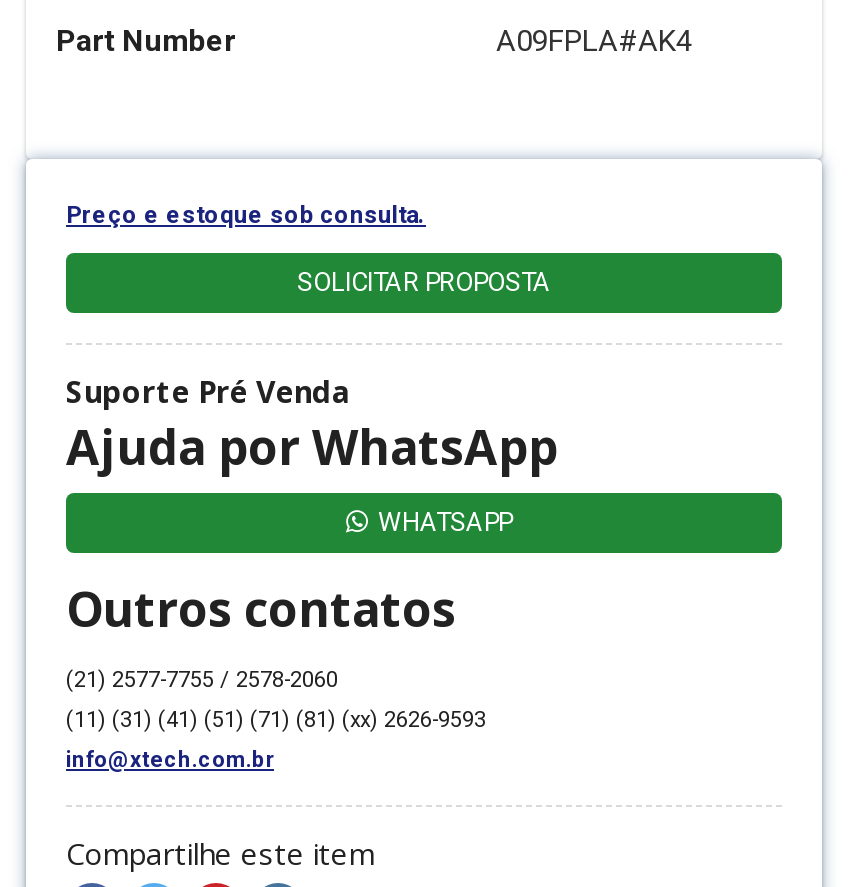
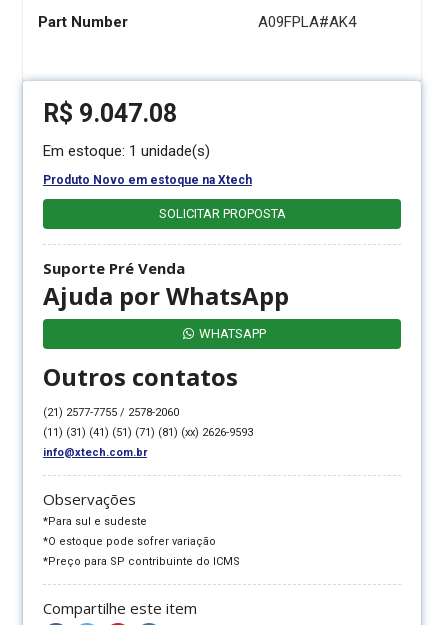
[66,201,426,229] Preço e estoque sob consulta. -> [43,99,252,187] R$9.047.08 | Em estoque: 1 unidade(s) | Produto Novo em estoque na Xtech
none -> [43,489,240,568] Observações | *Para sul e sudeste | *O estoque pode sofrer variação | *Preço para SP contribuinte do ICMS

